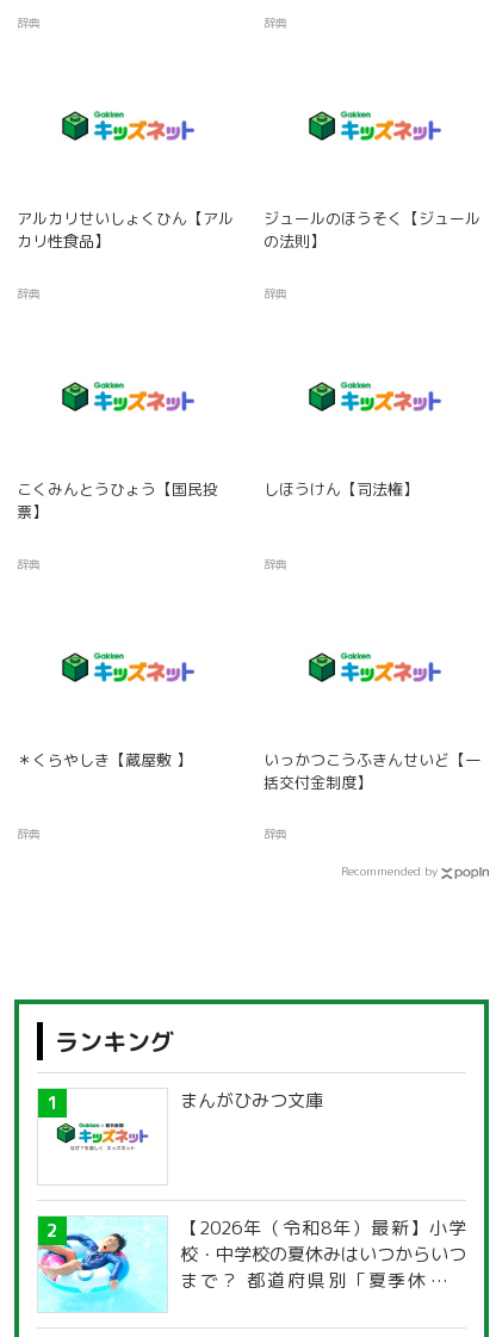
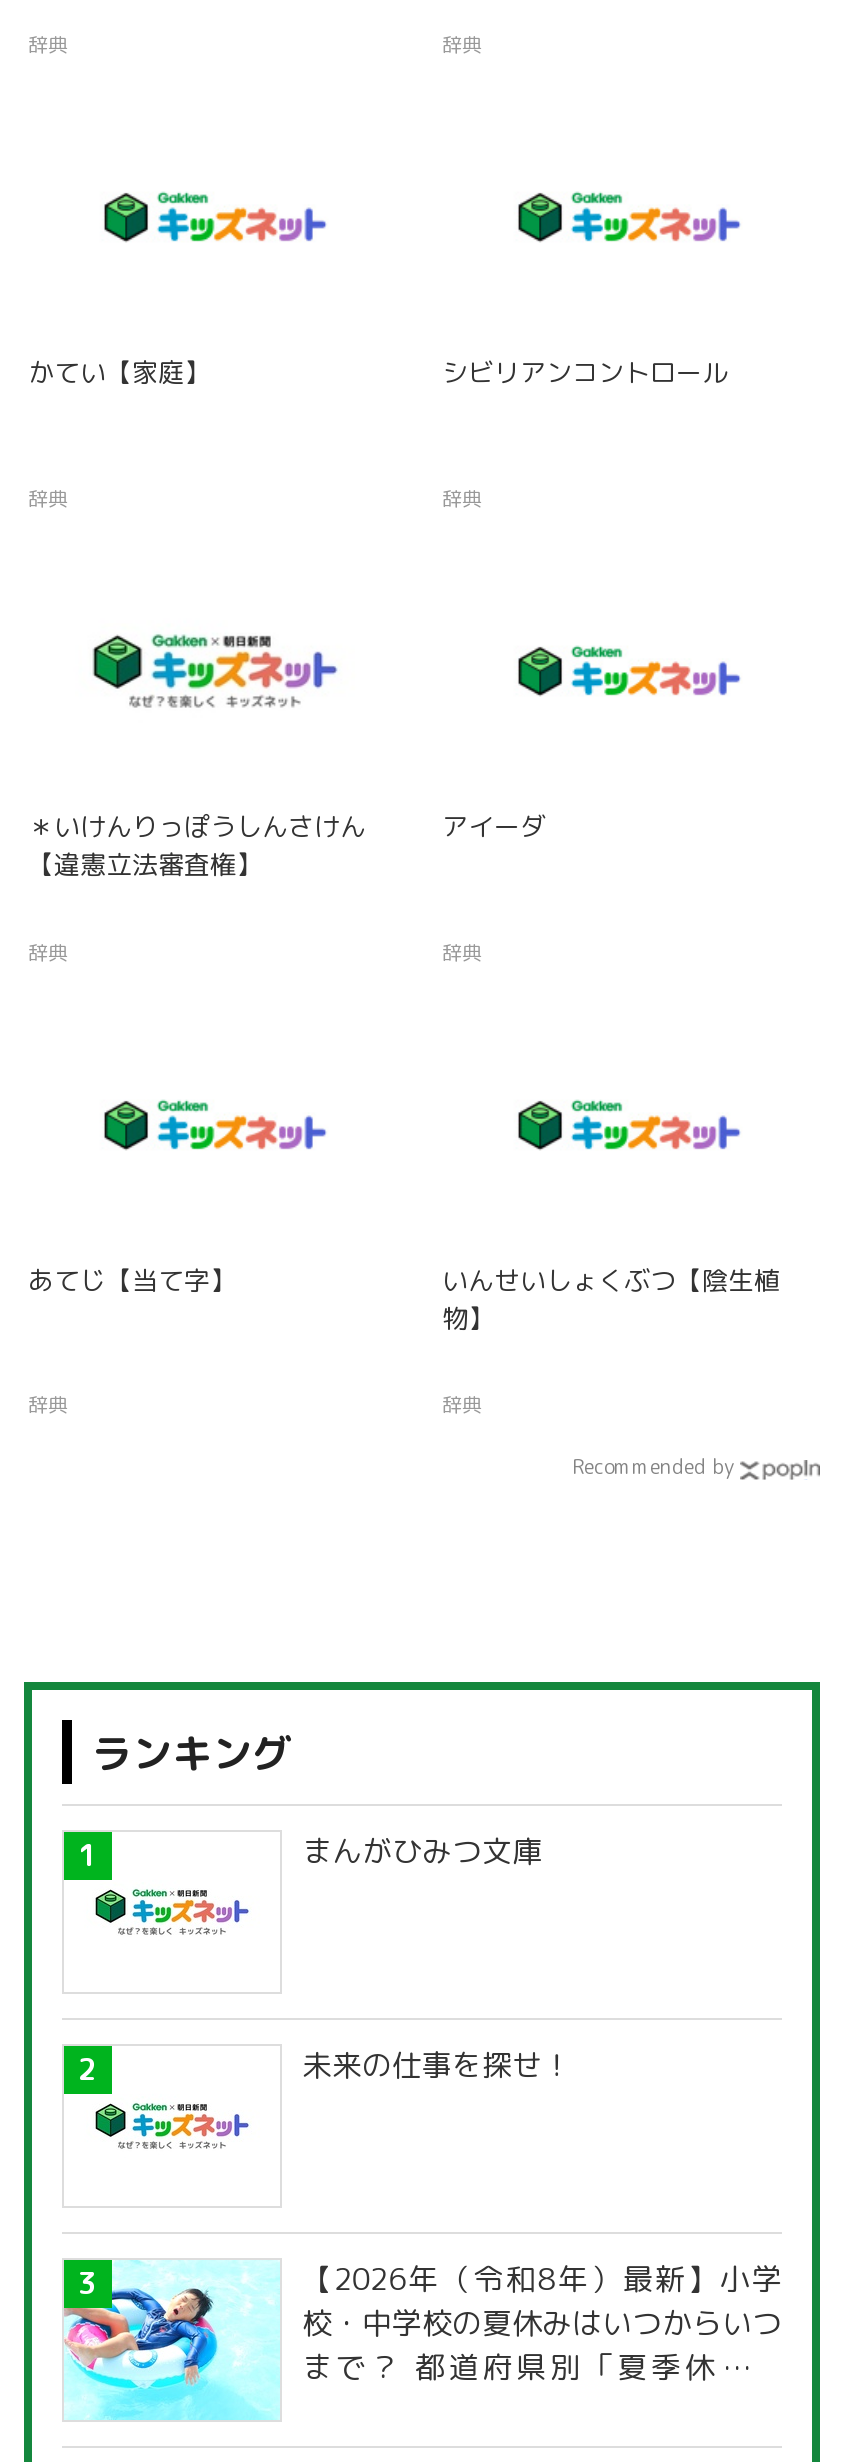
[17,208,234,252] アルカリせいしょくひん【アル | カリ性食品】 -> [28,355,210,391] かてい【家庭】
[263,208,480,252] ジュールのほうそく【ジュール | の法則】 -> [442,355,728,391] シビリアンコントロール
[55,375,200,417] [image] -> [90,632,338,708] [image]
[17,478,218,523] こくみんとうひょう【国民投 | 票】 -> [28,808,366,882] ＊いけんりっぽうしんさけん | 【違憲立法審査権】
[263,478,418,500] しほうけん【司法権】 -> [442,808,546,844] アイーダ
[17,749,192,770] ＊くらやしき【蔵屋敷 】 -> [28,1262,236,1298] あてじ【当て字】
[263,749,480,793] いっかつこうふきんせいど【一 | 括交付金制度】 -> [442,1262,780,1336] いんせいしょくぶつ【陰生植 | 物】
none -> [302,2045,572,2087] 未来の仕事を探せ！

